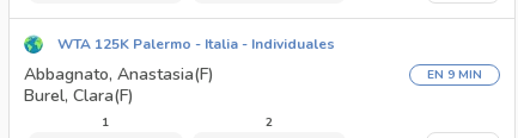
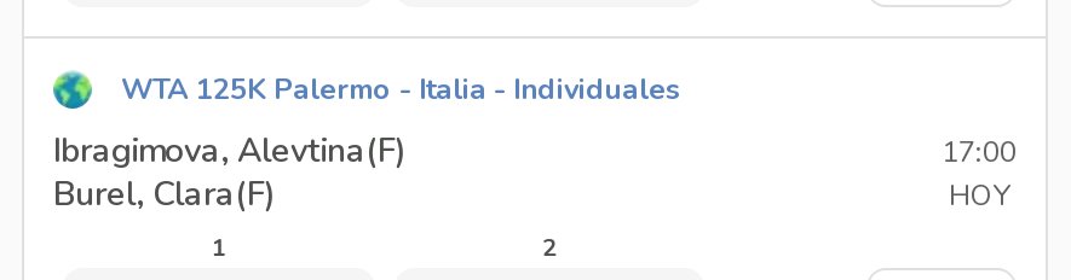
[24,63,214,86] Abbagnato, Anastasia(F) -> [53,128,407,174] Ibragimova, Alevtina(F)
[427,67,482,83] EN 9 MIN -> [942,133,1017,215] 17:00 | HOY

